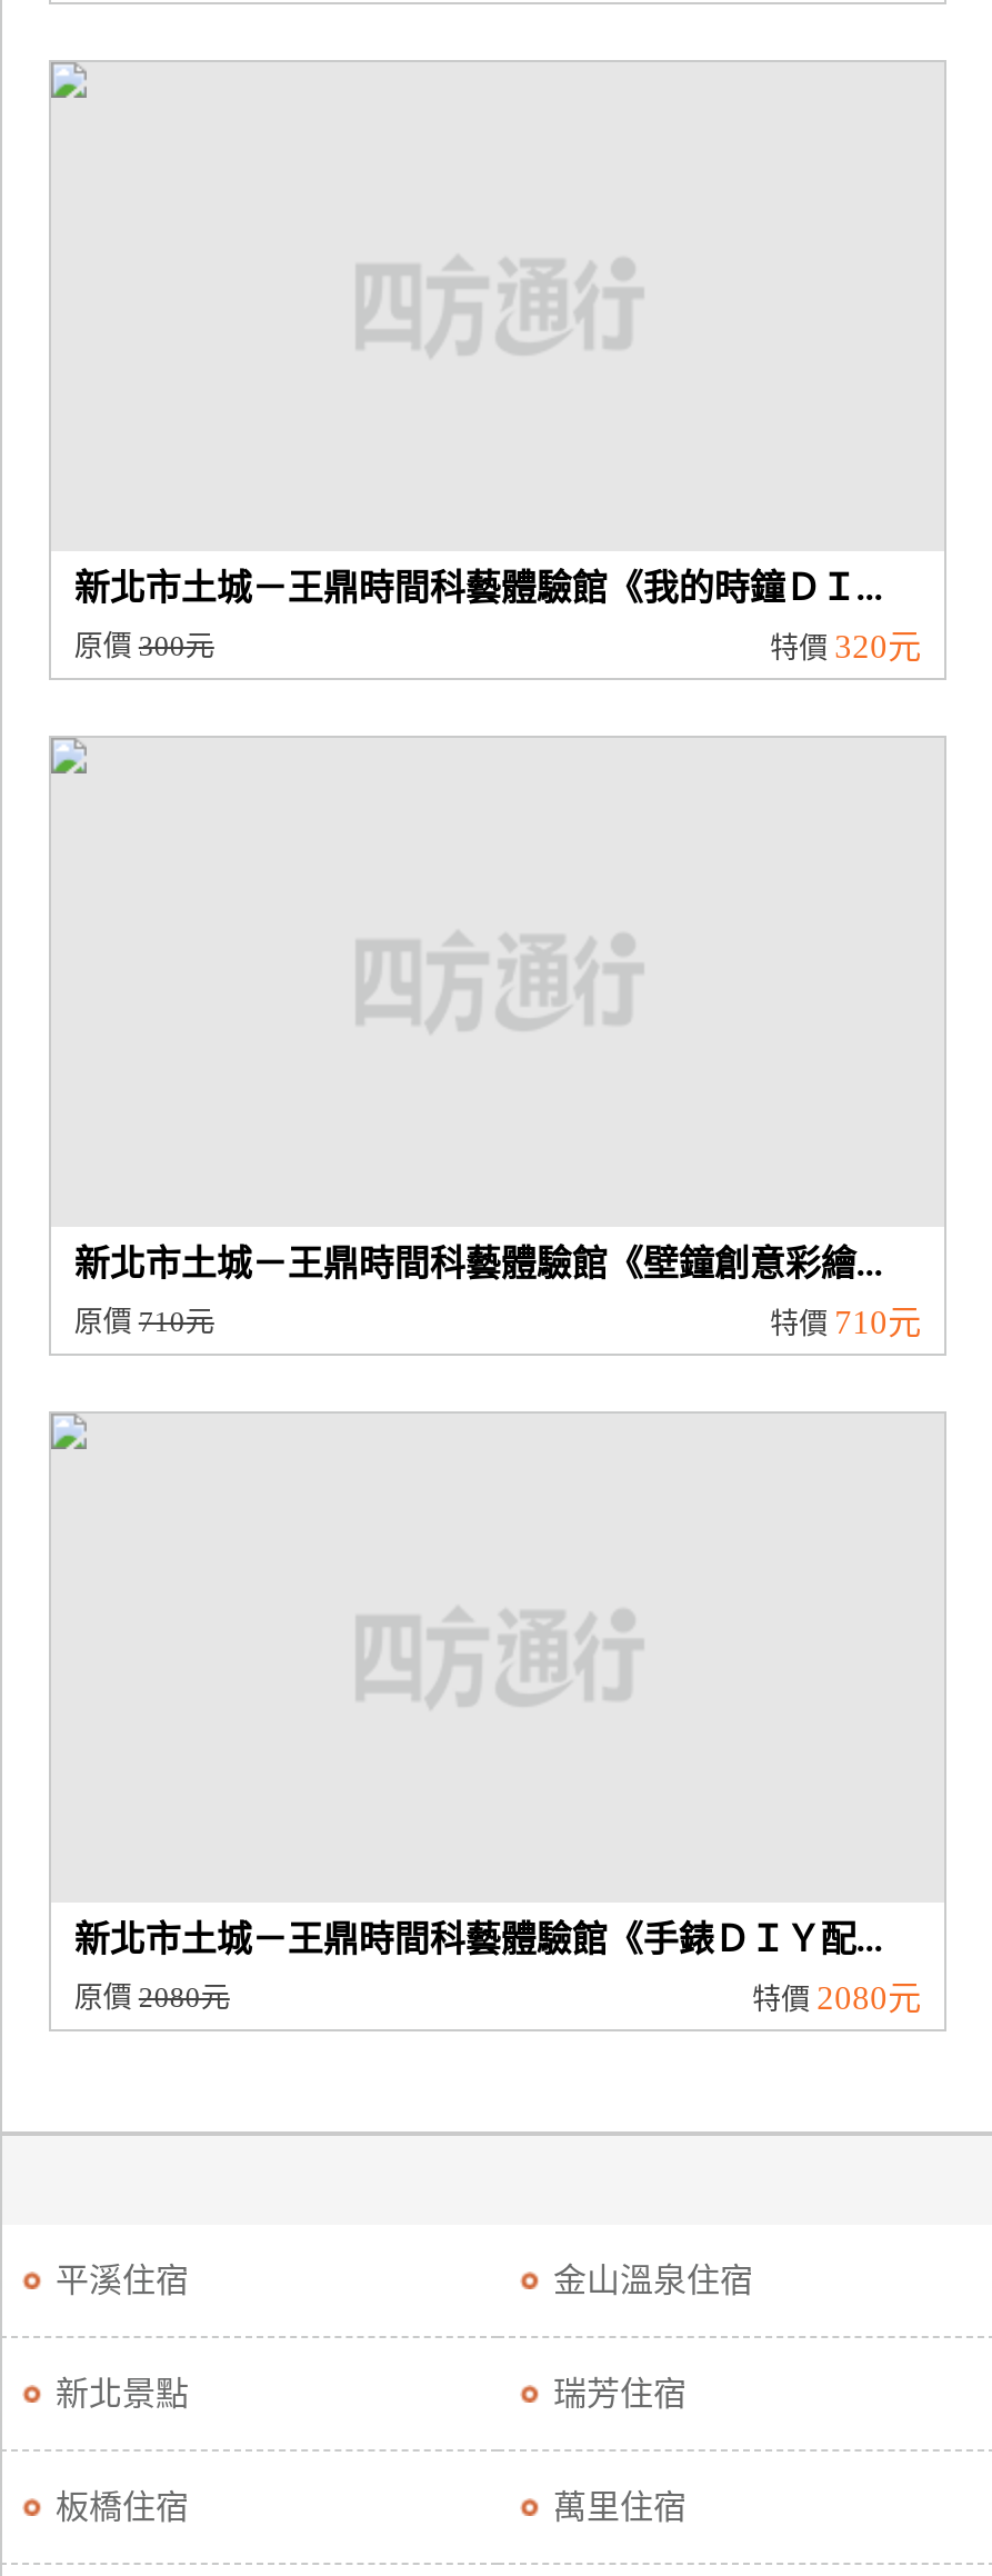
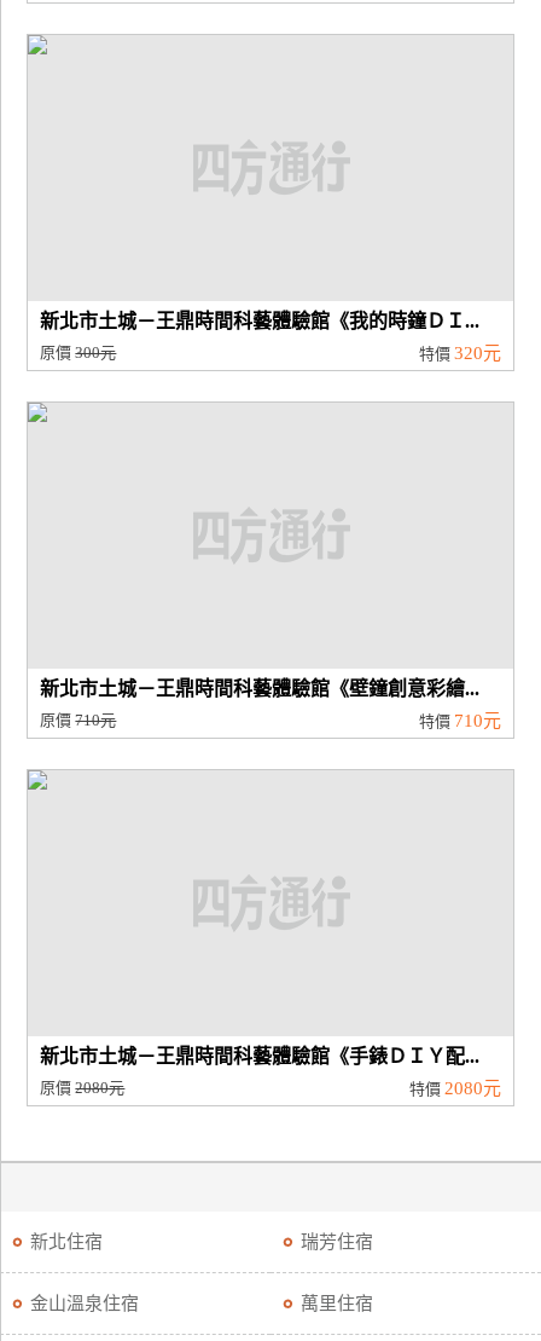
[56,2263,189,2412] 平溪住宿 | 新北景點 -> [30,1232,103,1252] 新北住宿
moved [553,2263,753,2298] -> [30,1294,139,1313]: 金山溫泉住宿
[56,2489,189,2525] 板橋住宿 -> none

